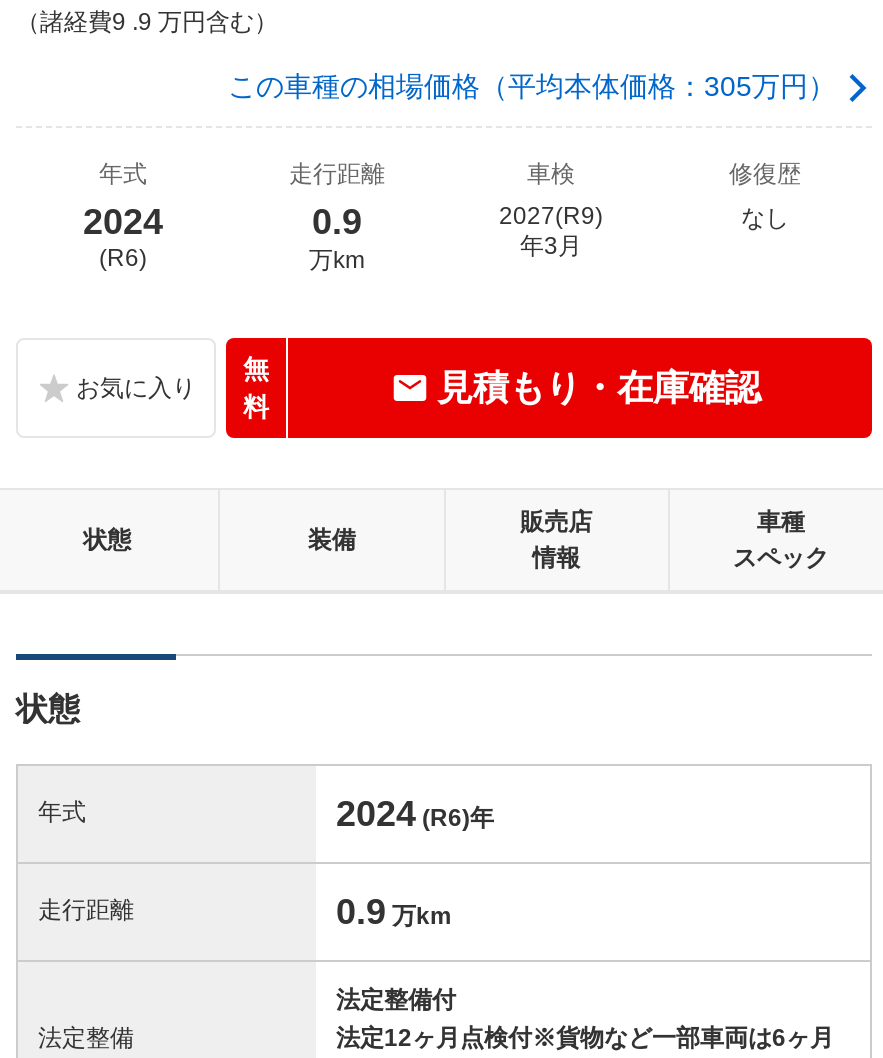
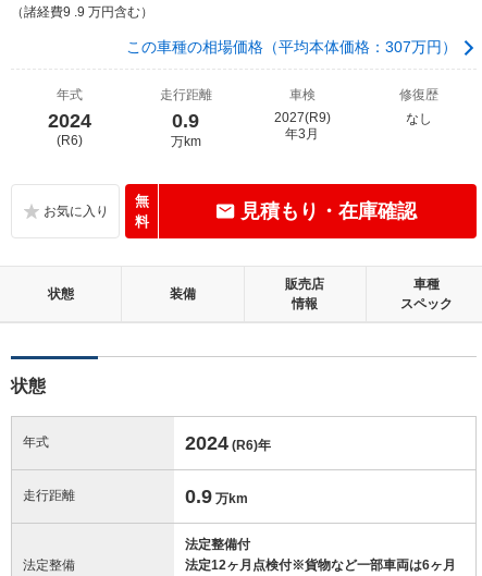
[228,69,836,101] この車種の相場価格（平均本体価格：305万円） -> [126,38,457,55] この車種の相場価格（平均本体価格：307万円）

